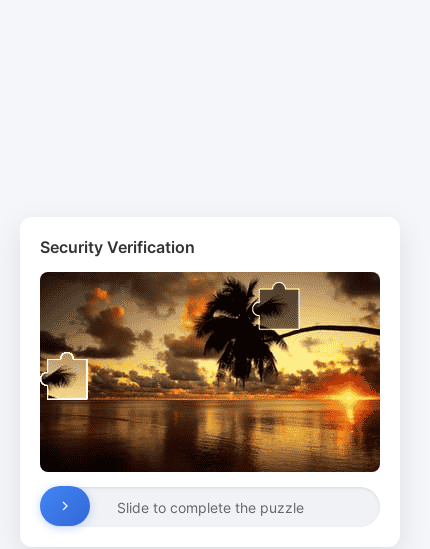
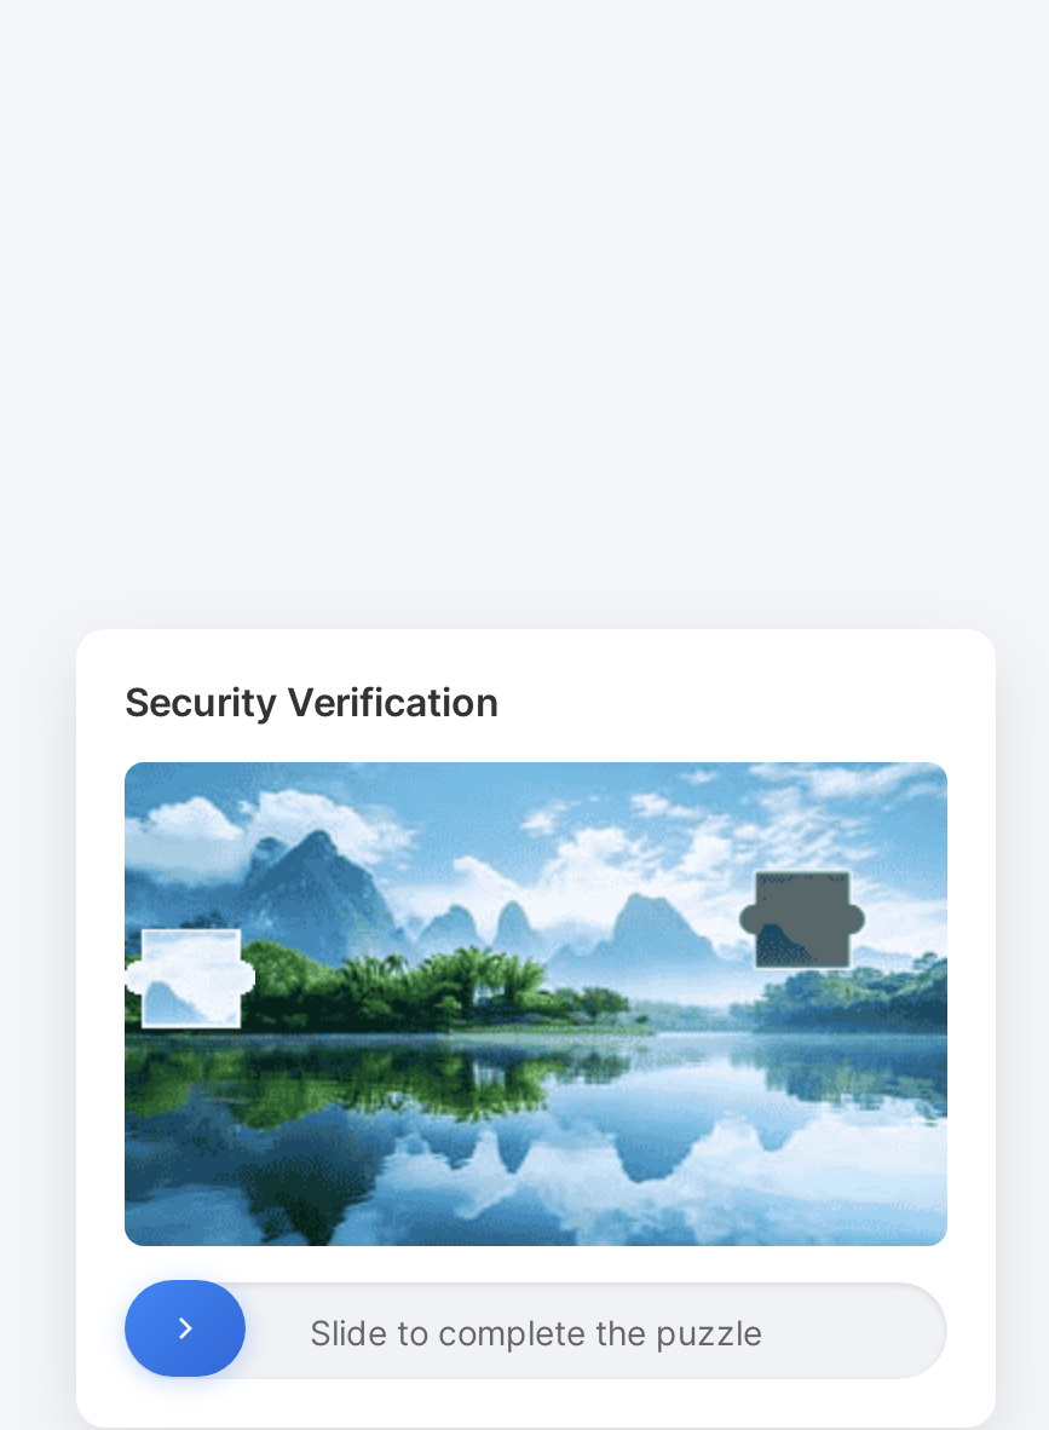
[39,271,381,473] [image] -> [122,760,950,1249] [image]

